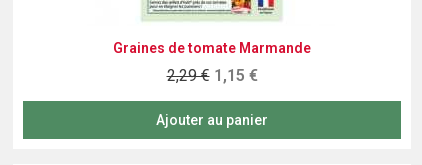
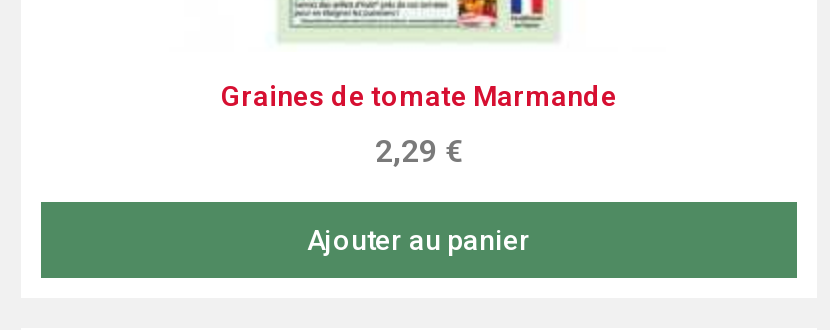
[166,66,257,85] 2,29 € 1,15 € -> [375,132,463,170] 2,29 €

